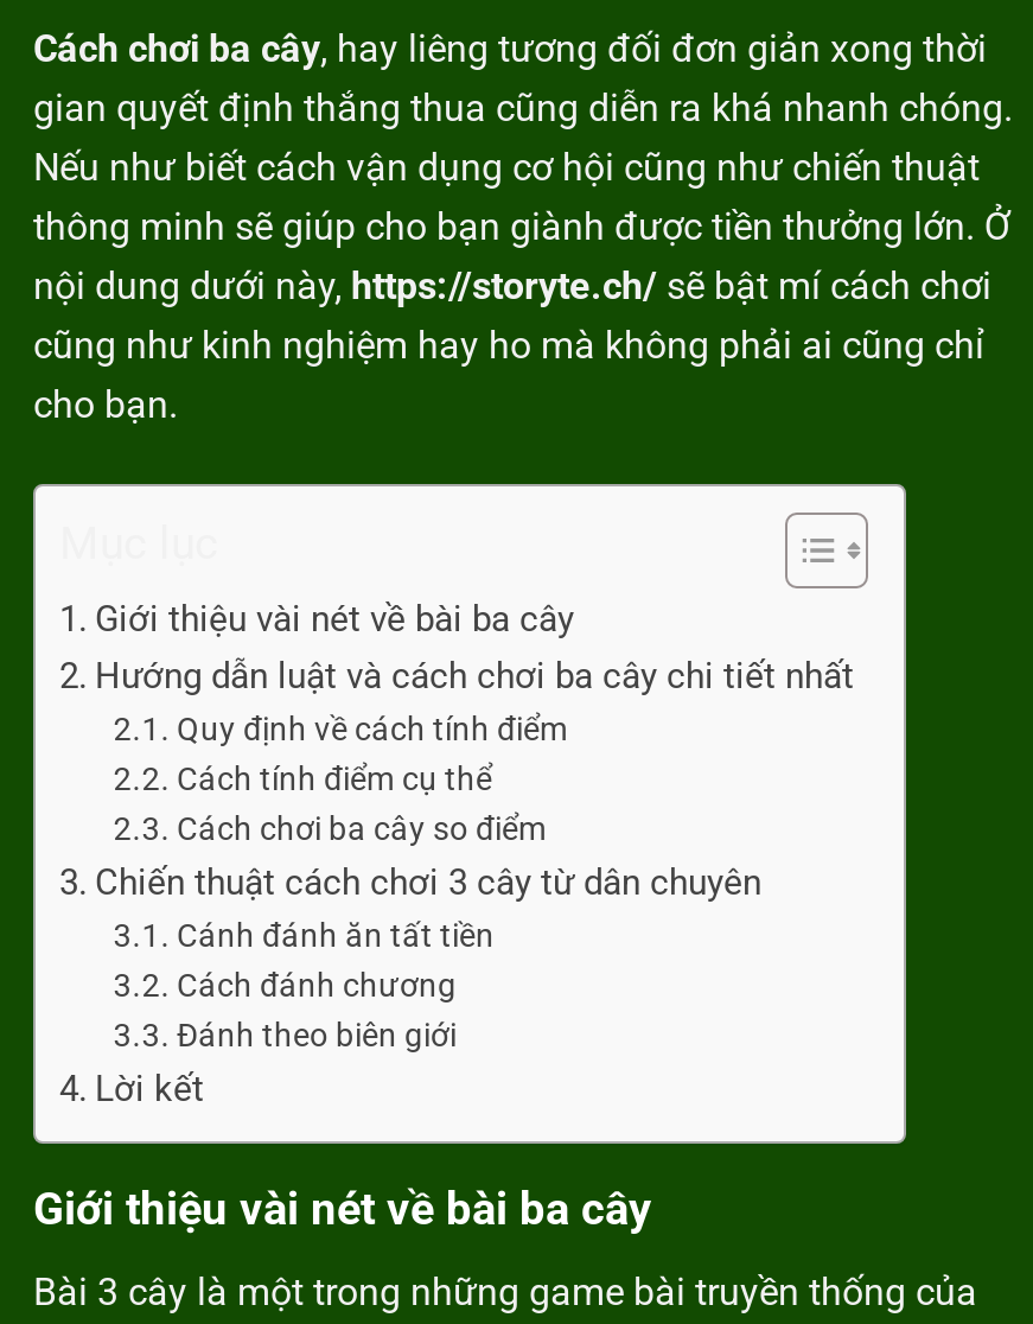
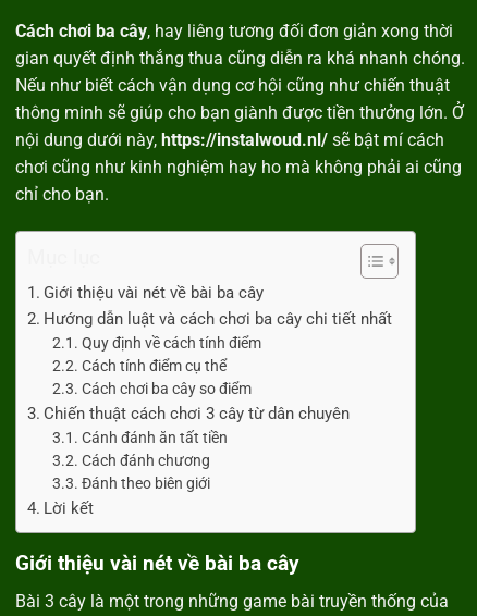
[33,264,991,428] nội dung dưới này, https://storyte.ch/ sẽ bật mí cách chơi | cũng như kinh nghiệm hay ho mà không phải ai cũng chỉ | cho bạn. -> [15,130,462,205] nội dung dưới này, https://instalwoud.nl/ sẽ bật mí cách | chơi cũng như kinh nghiệm hay ho mà không phải ai cũng | chỉ cho bạn.

